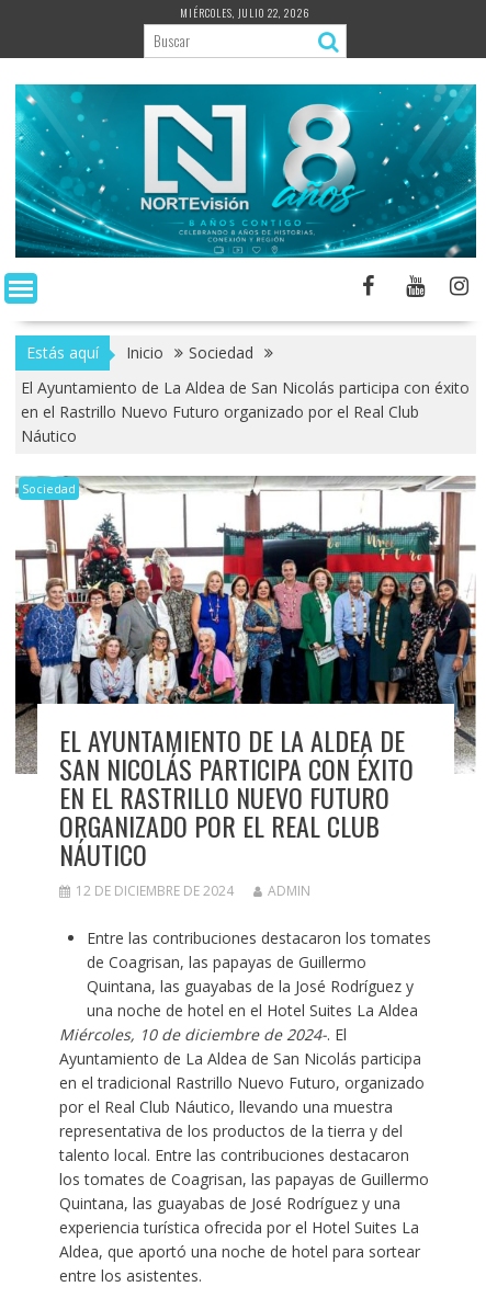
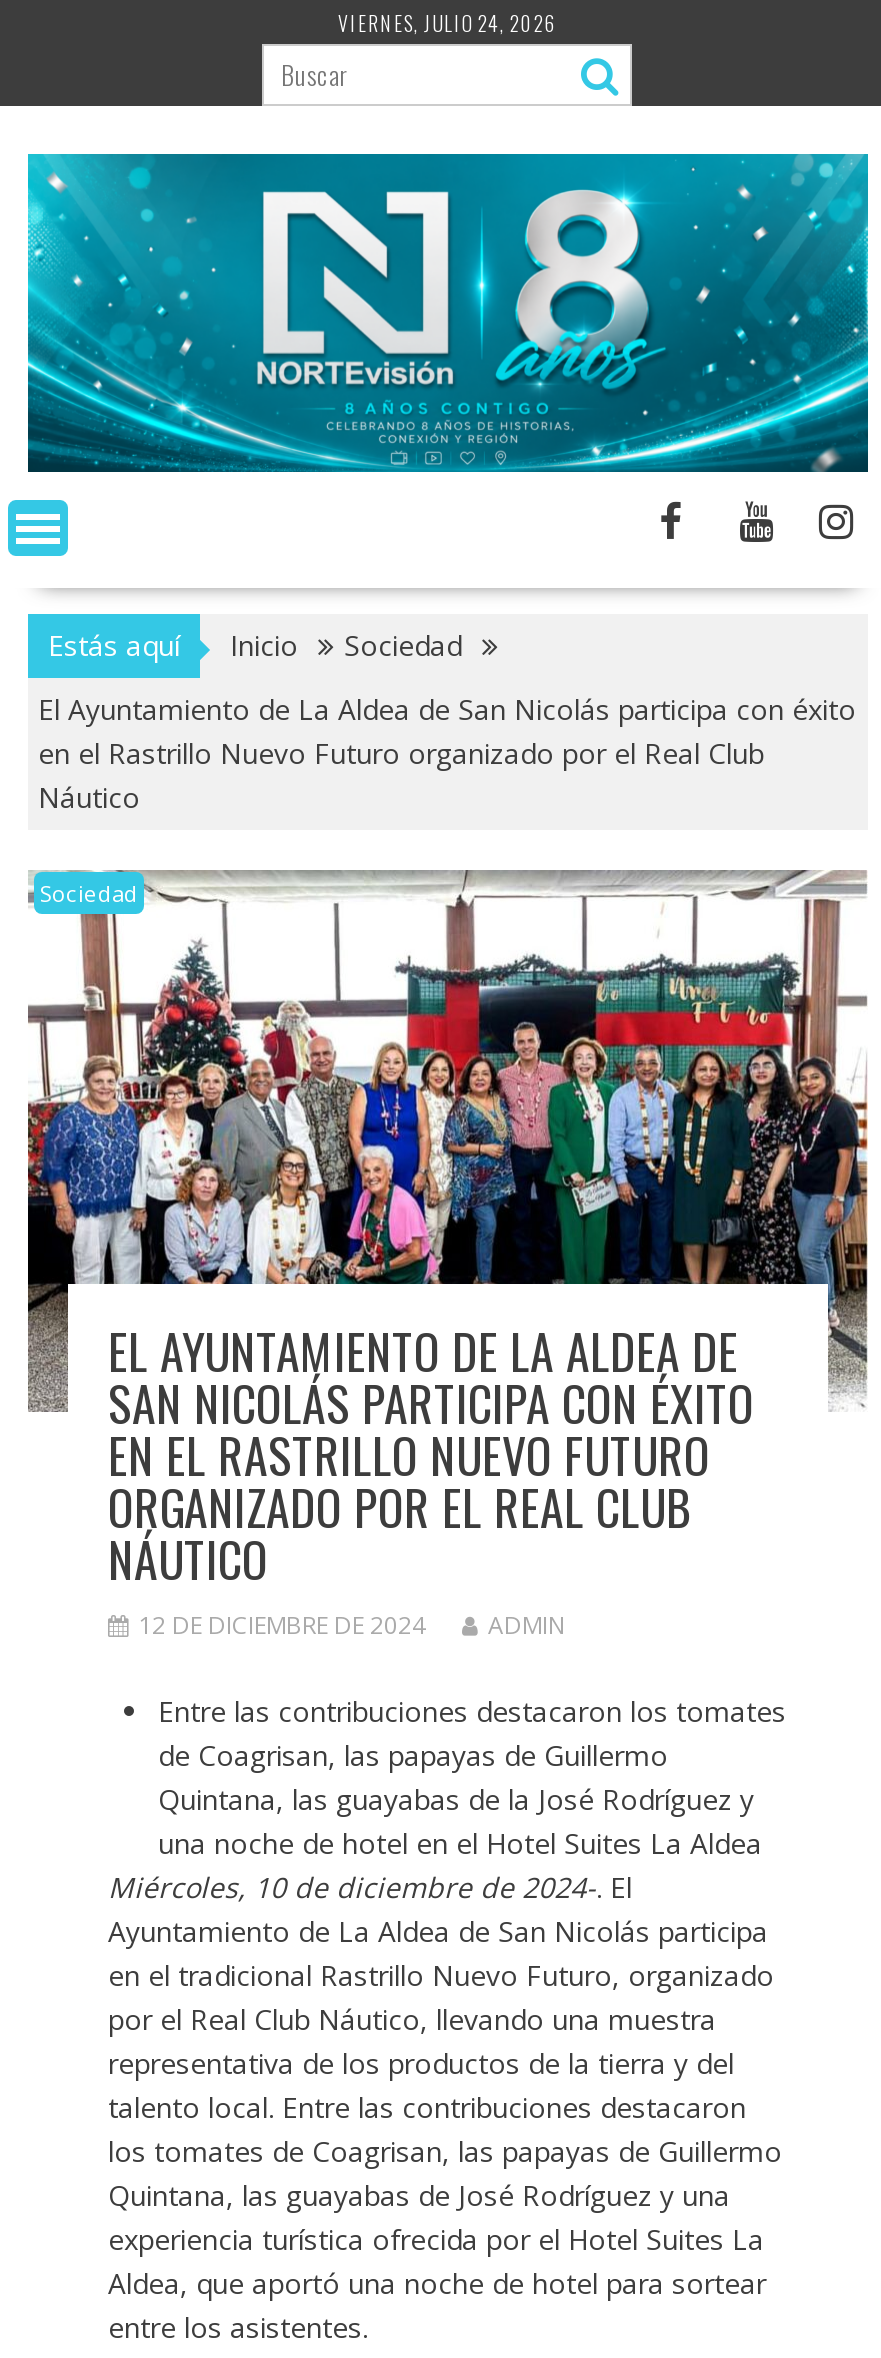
[180,4,311,21] MIÉRCOLES, JULIO 22, 2026 -> [338,8,558,38] VIERNES, JULIO 24, 2026

